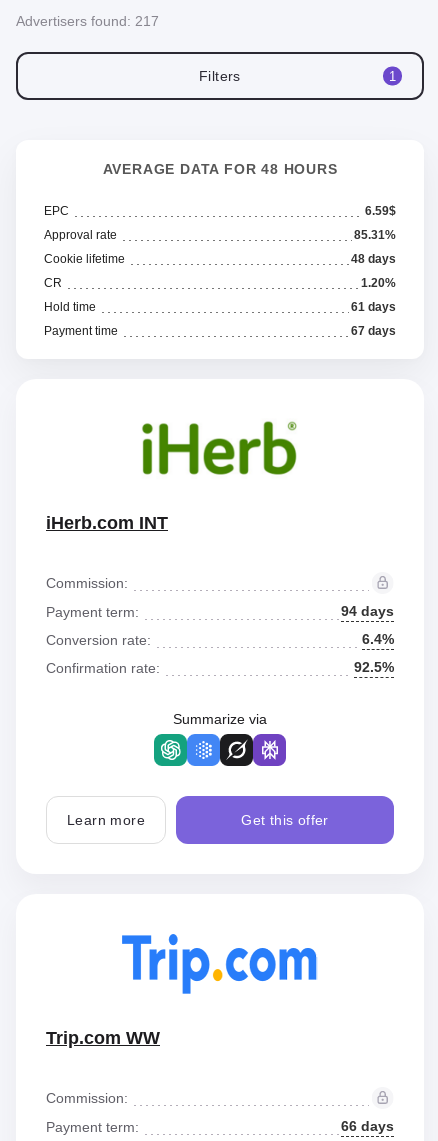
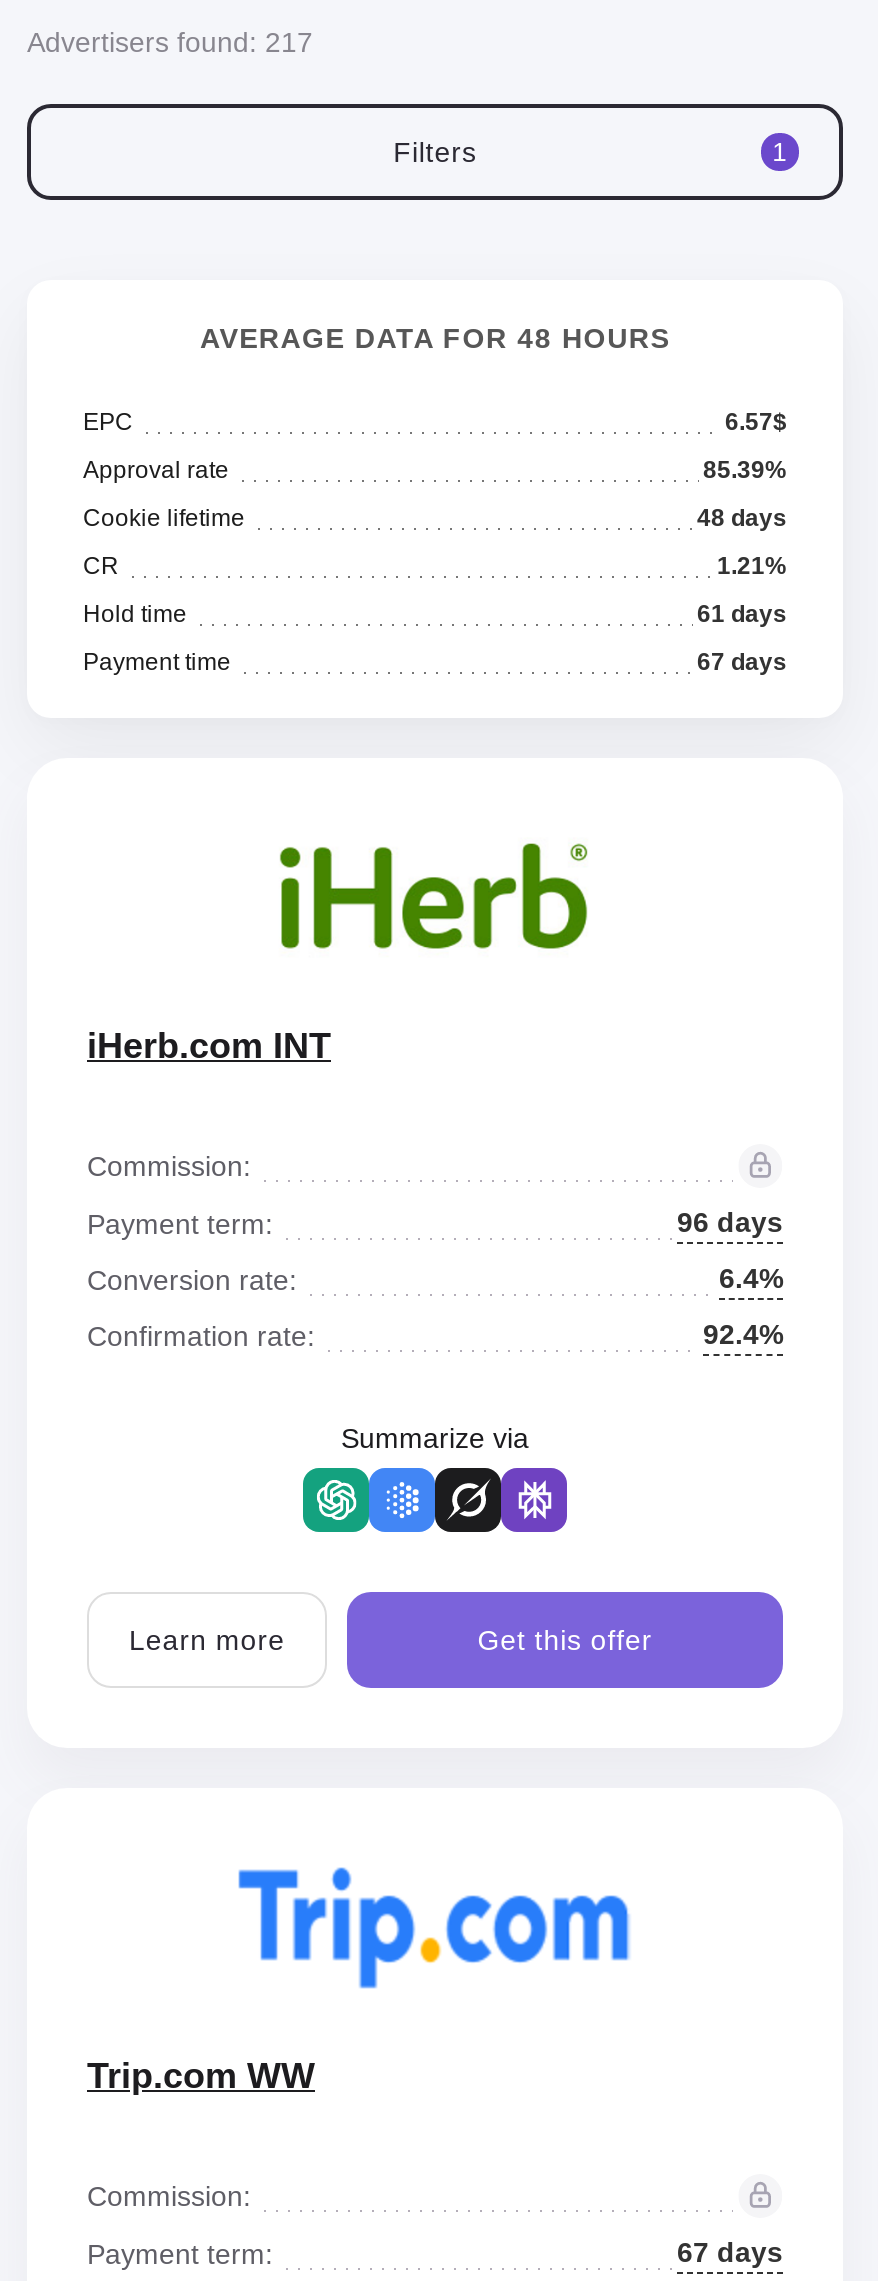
[365,204,396,218] 6.59$ -> [725,408,787,436] 6.57$
[354,228,396,242] 85.31% -> [703,456,787,484] 85.39%
[361,276,396,290] 1.20% -> [717,552,787,580] 1.21%
[341,603,394,619] 94 days -> [677,1206,783,1238] 96 days
[354,659,394,675] 92.5% -> [703,1318,783,1350] 92.4%
[341,1118,394,1134] 66 days -> [677,2236,783,2268] 67 days

